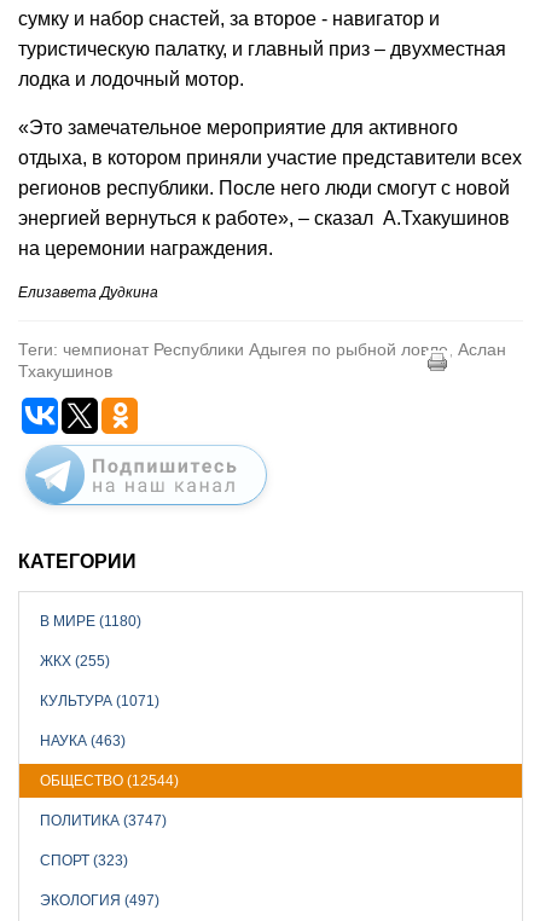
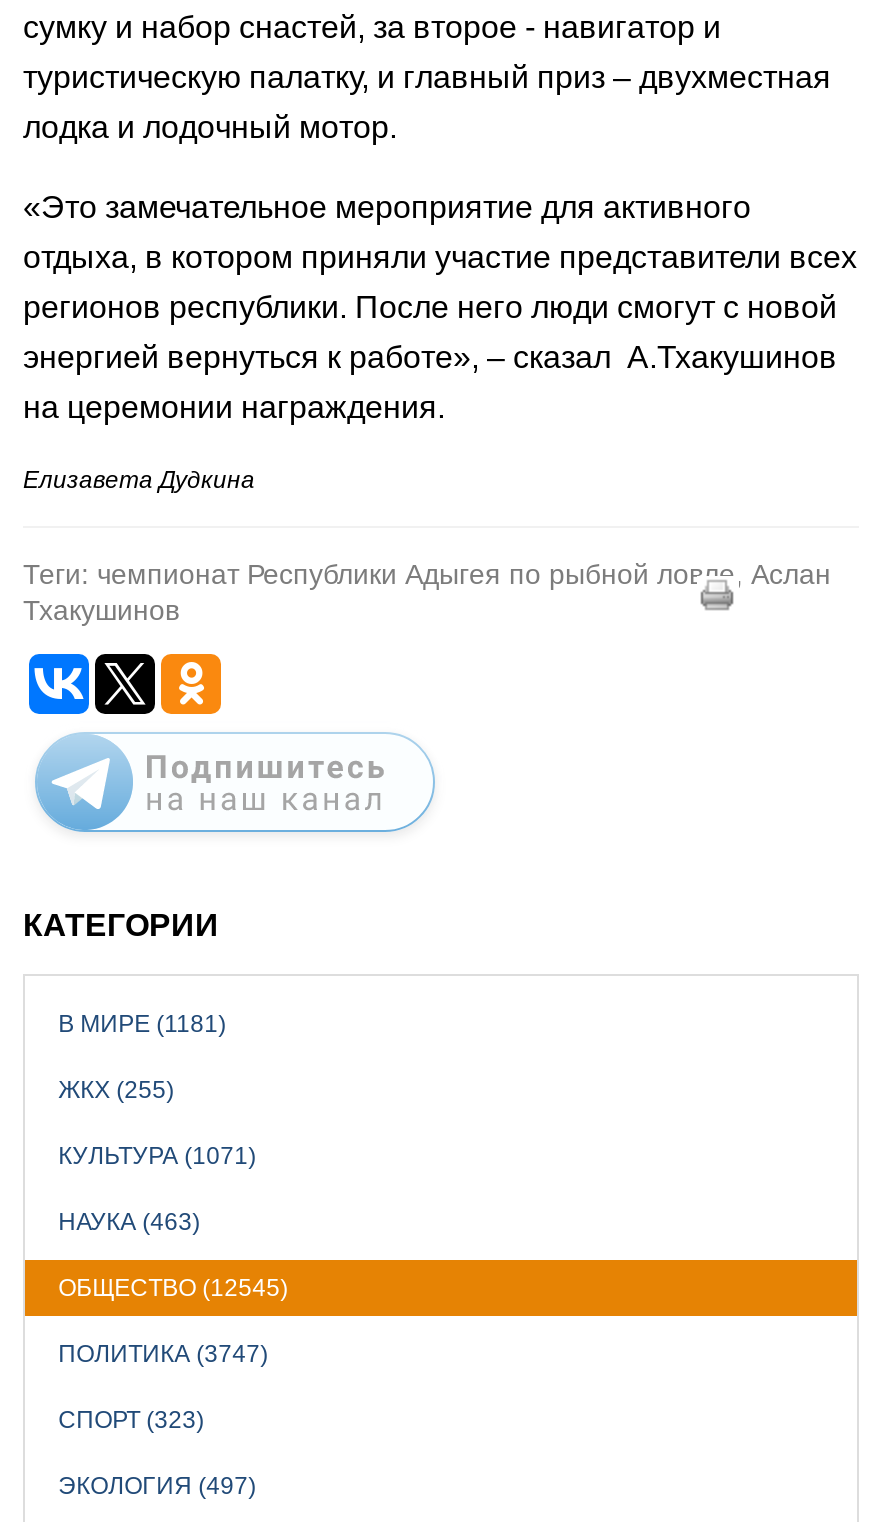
[39,612,141,629] В МИРЕ (1180) -> [58,1009,226,1037] В МИРЕ (1181)
[39,772,178,789] ОБЩЕСТВО (12544) -> [58,1273,288,1301] ОБЩЕСТВО (12545)

